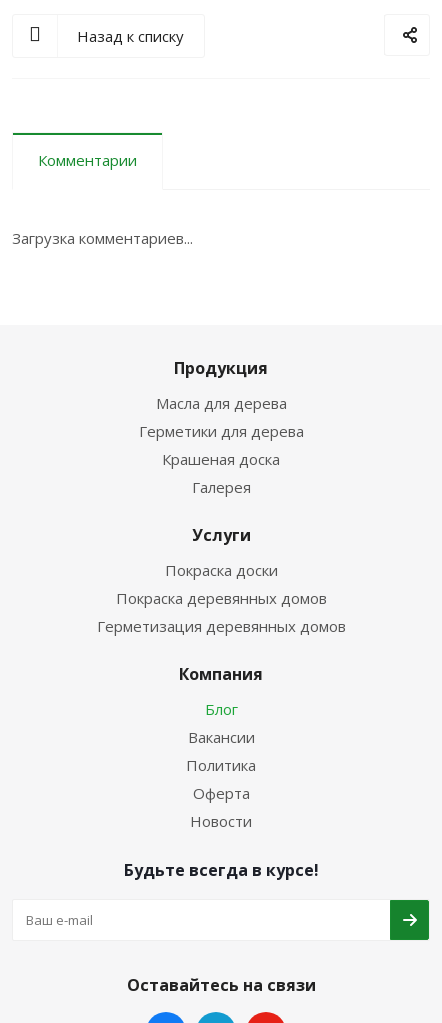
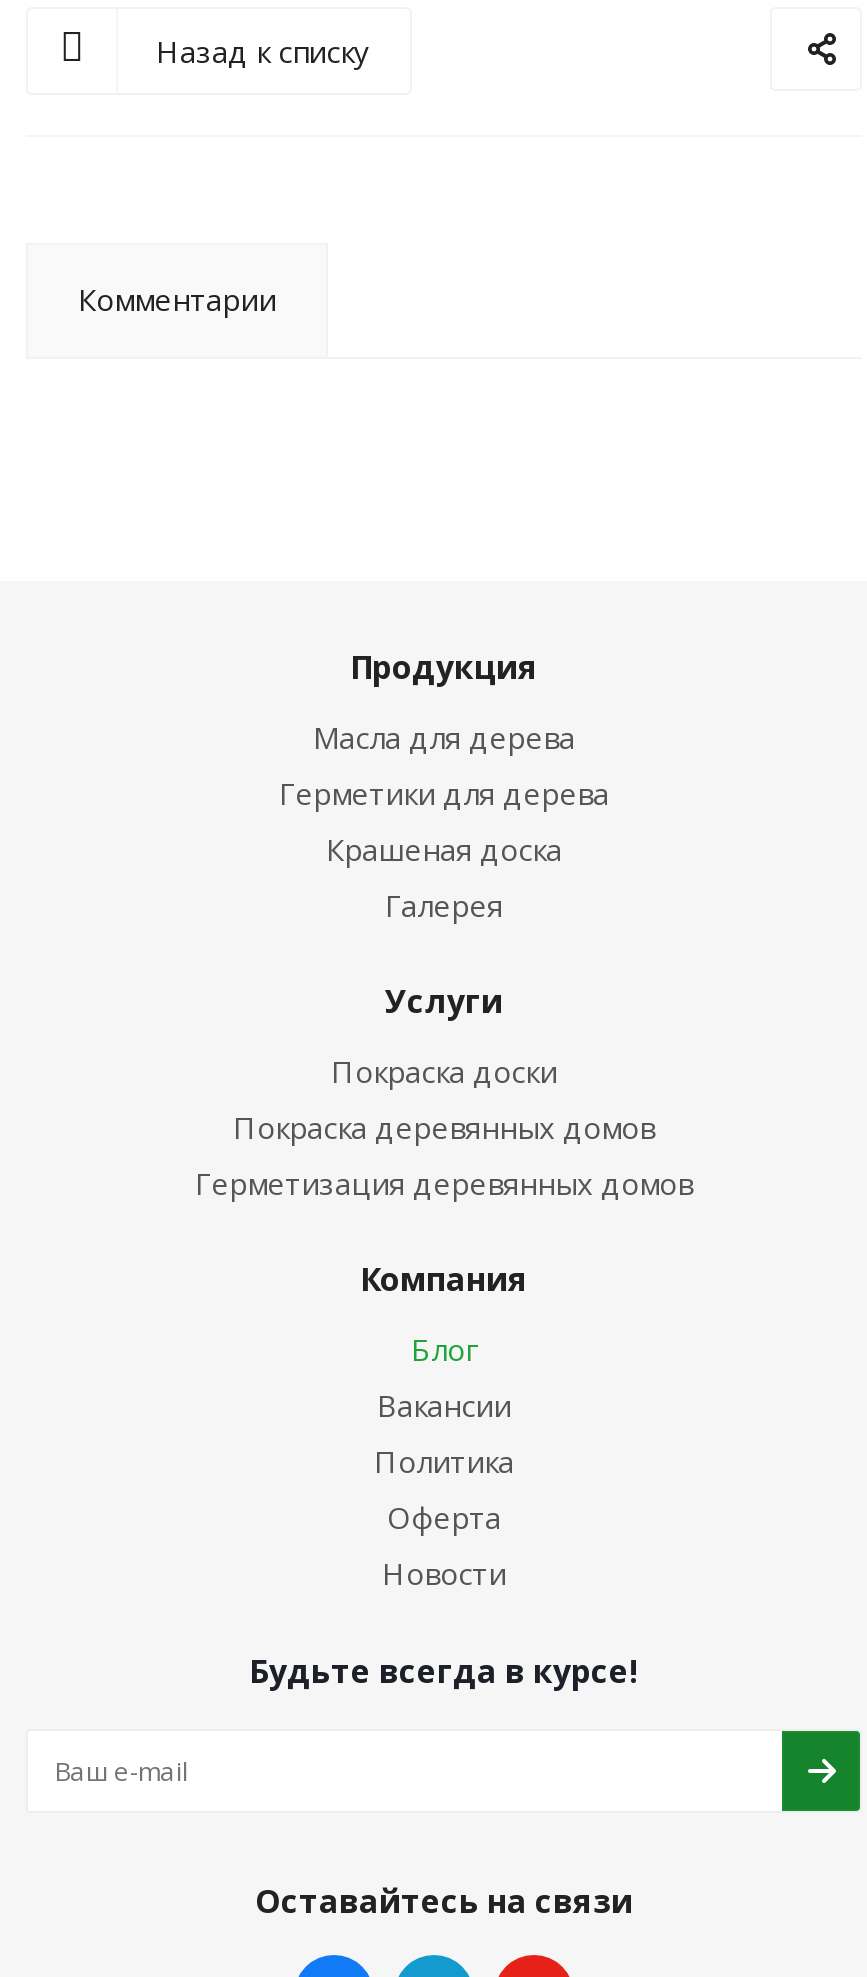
[12,228,193,248] Загрузка комментариев... -> none

